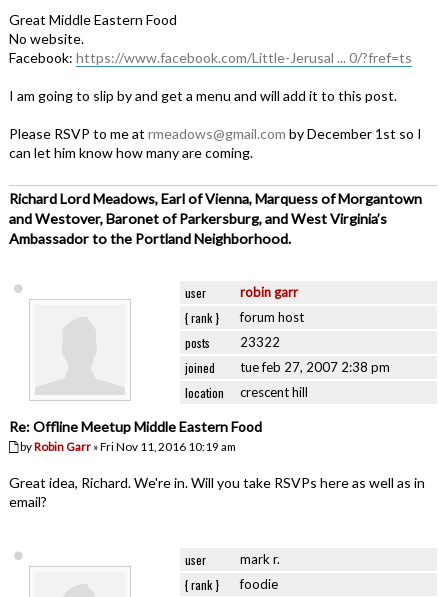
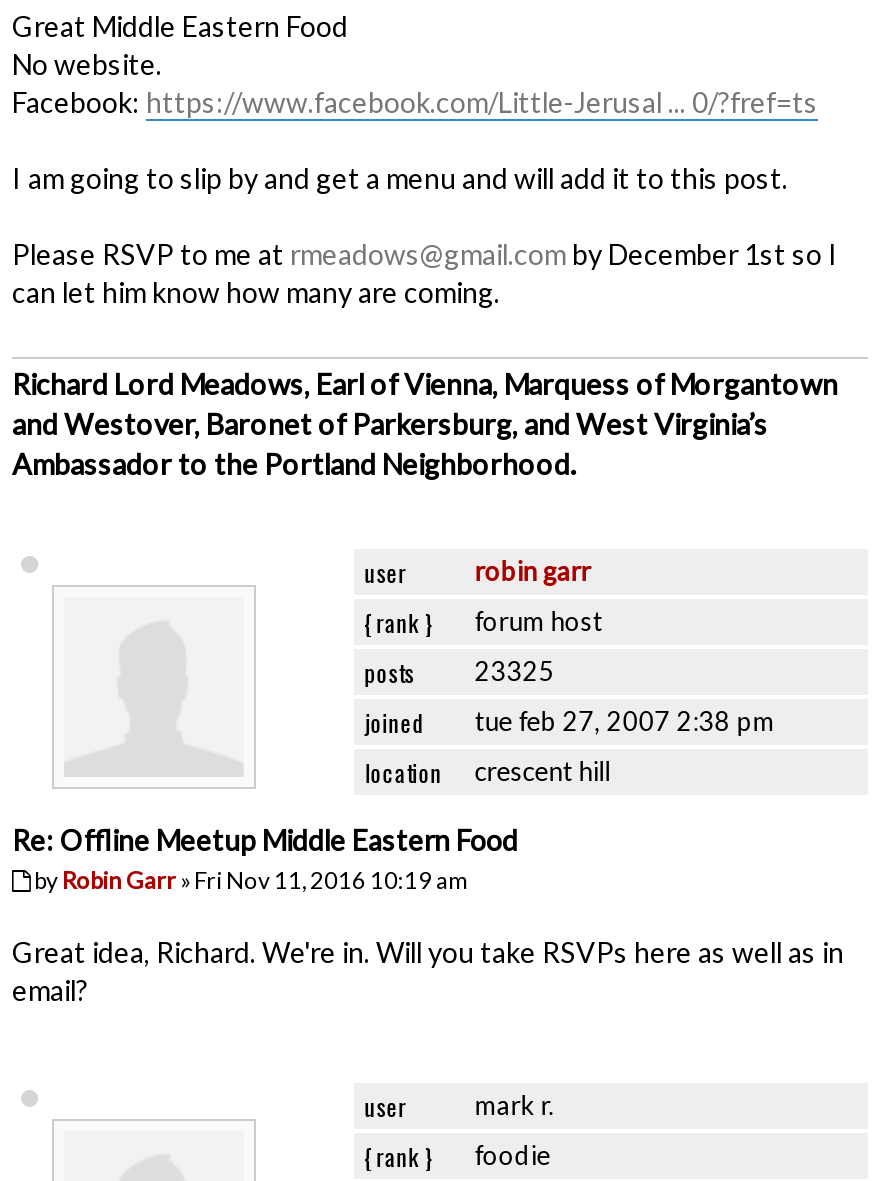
[185,334,280,351] posts 23322 -> [364,654,554,688] posts 23325

